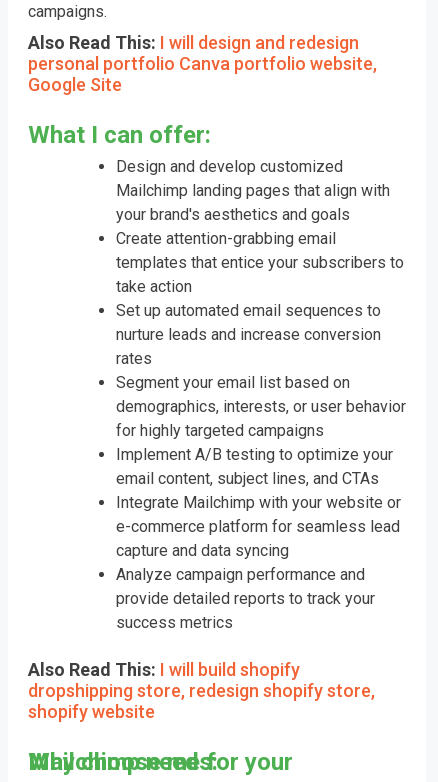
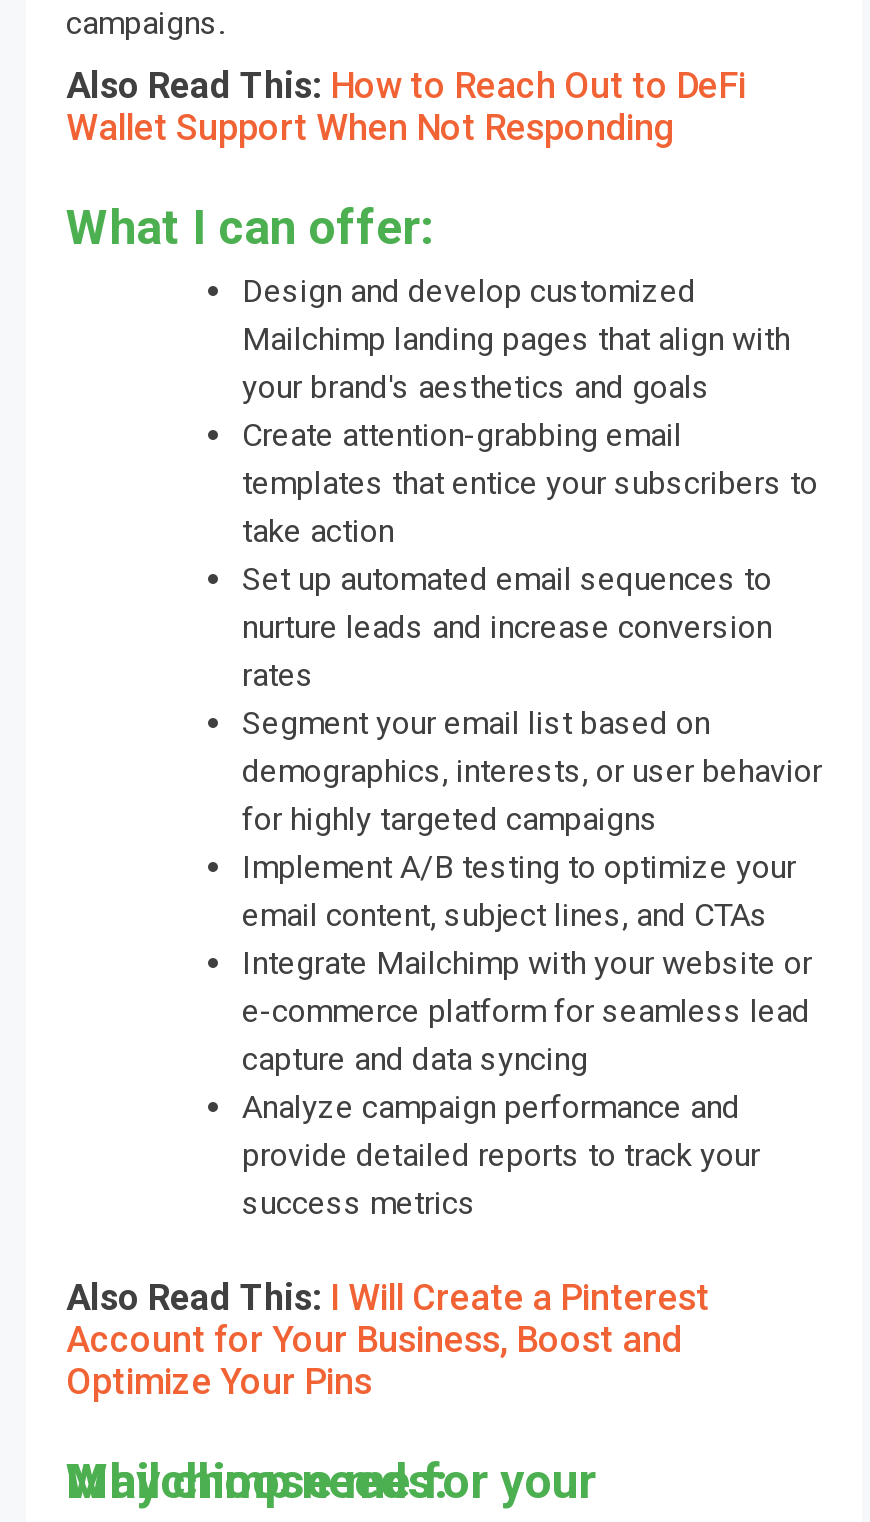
[28,32,377,95] Also Read This: I will design and redesign | personal portfolio Canva portfolio website, | Google Site -> [66,65,746,149] Also Read This: How to Reach Out to DeFi | Wallet Support When Not Responding
[28,659,375,722] Also Read This: I will build shopify | dropshipping store, redesign shopify store, | shopify website -> [66,1277,710,1403] Also Read This: I Will Create a Pinterest | Account for Your Business, Boost and | Optimize Your Pins

